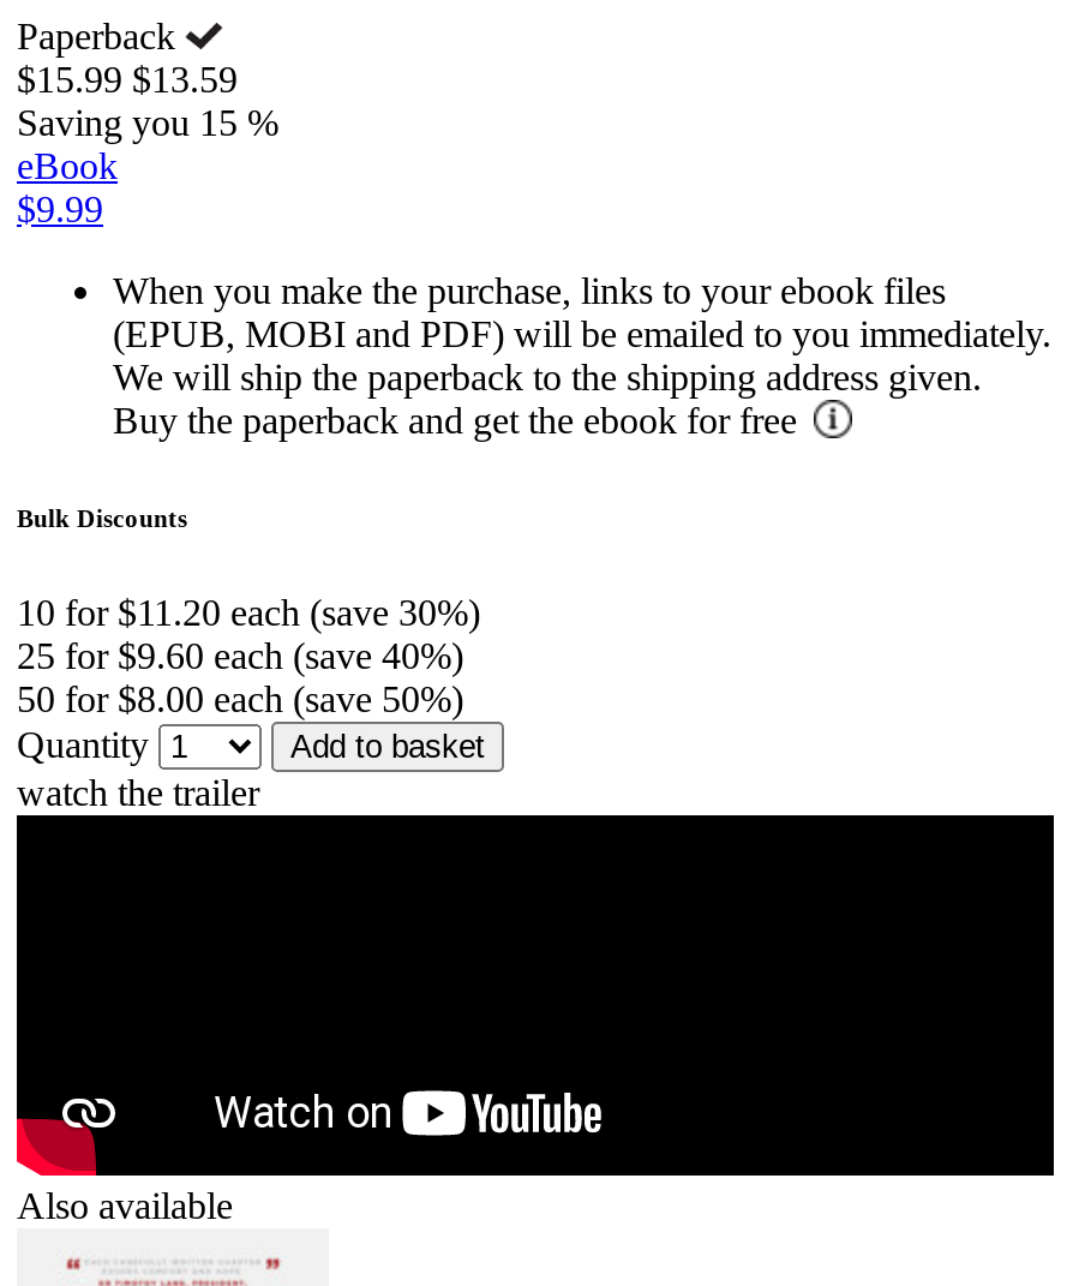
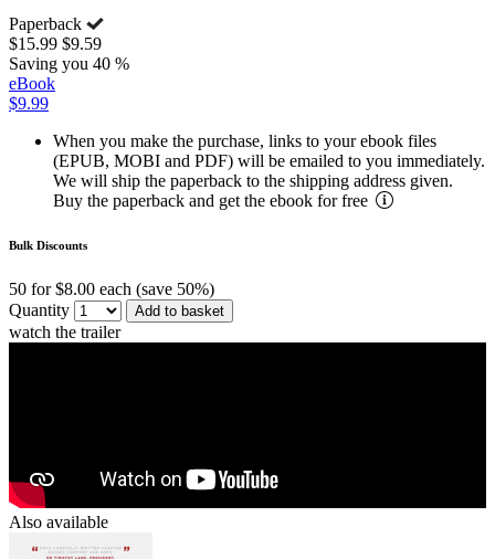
[17,59,238,100] $15.99 $13.59 -> [9,34,102,53] $15.99 $9.59
[17,102,278,143] Saving you 15 % -> [9,54,129,73] Saving you 40 %
[17,592,480,676] 10 for $11.20 each (save 30%) | 25 for $9.60 each (save 40%) -> none

